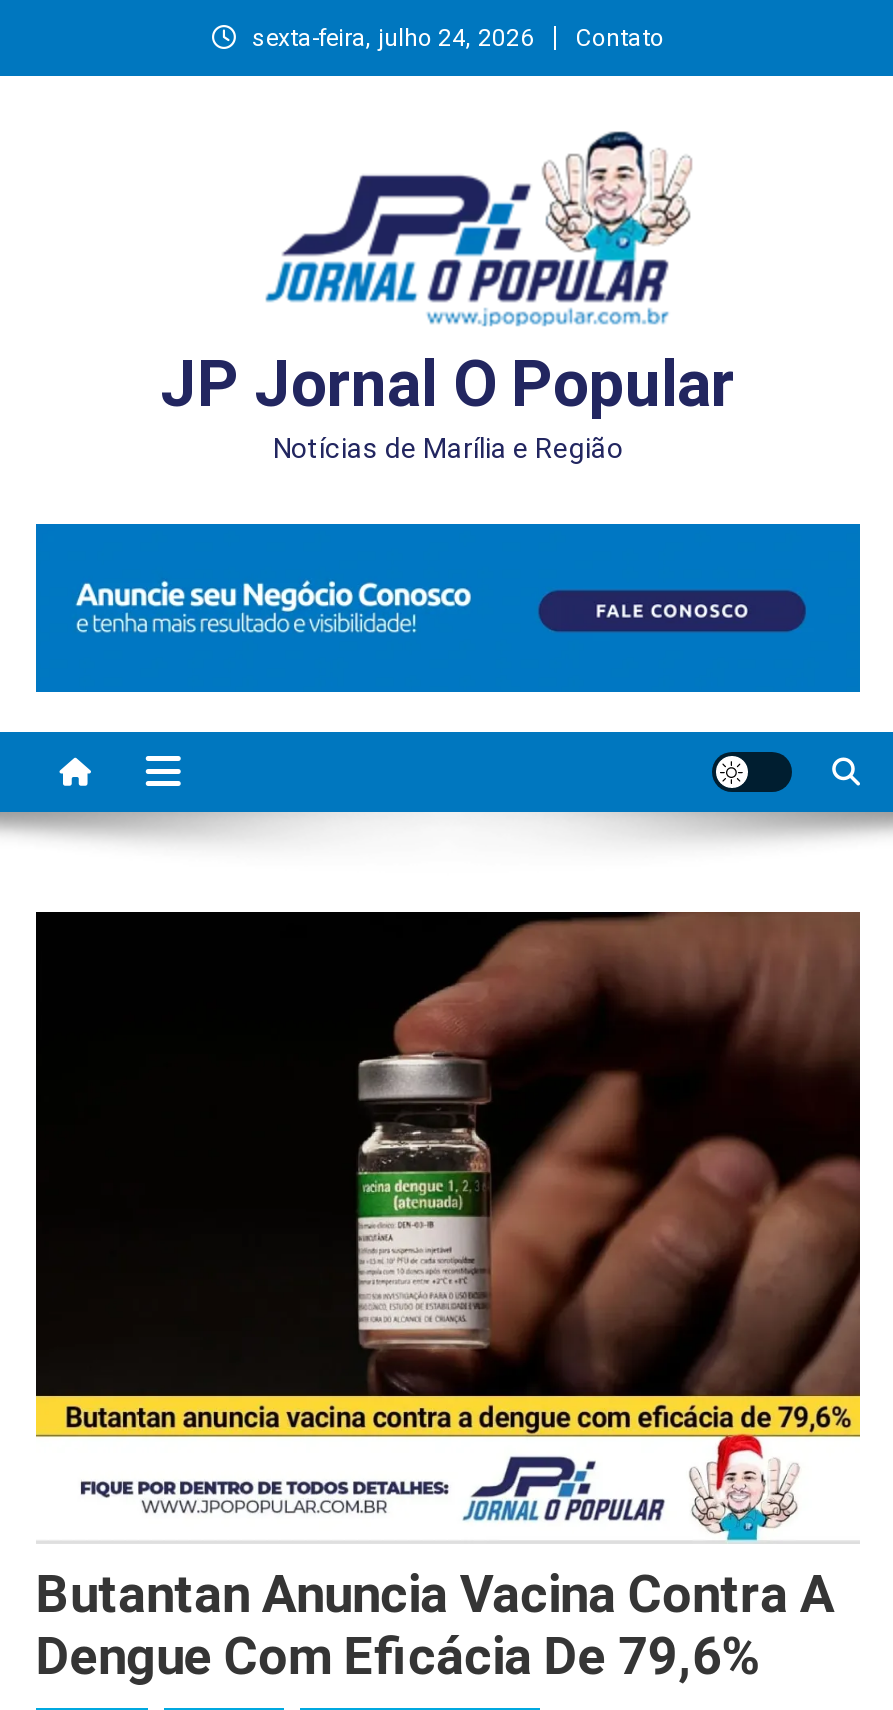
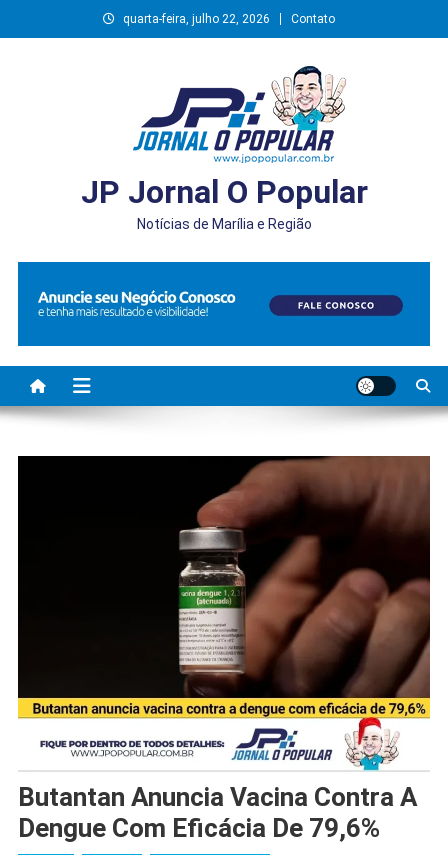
[252,24,534,52] sexta-feira, julho 24, 2026 -> [123,12,270,26] quarta-feira, julho 22, 2026

